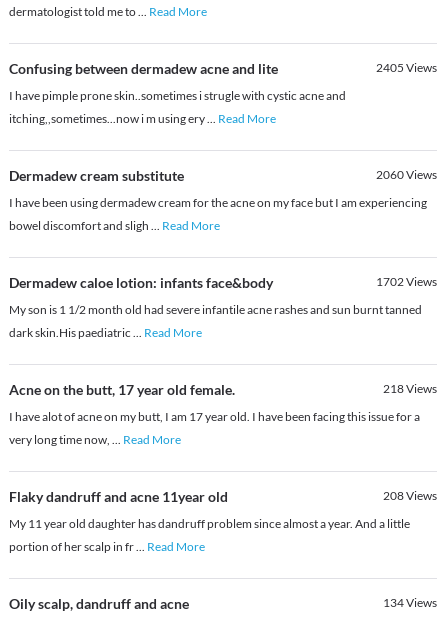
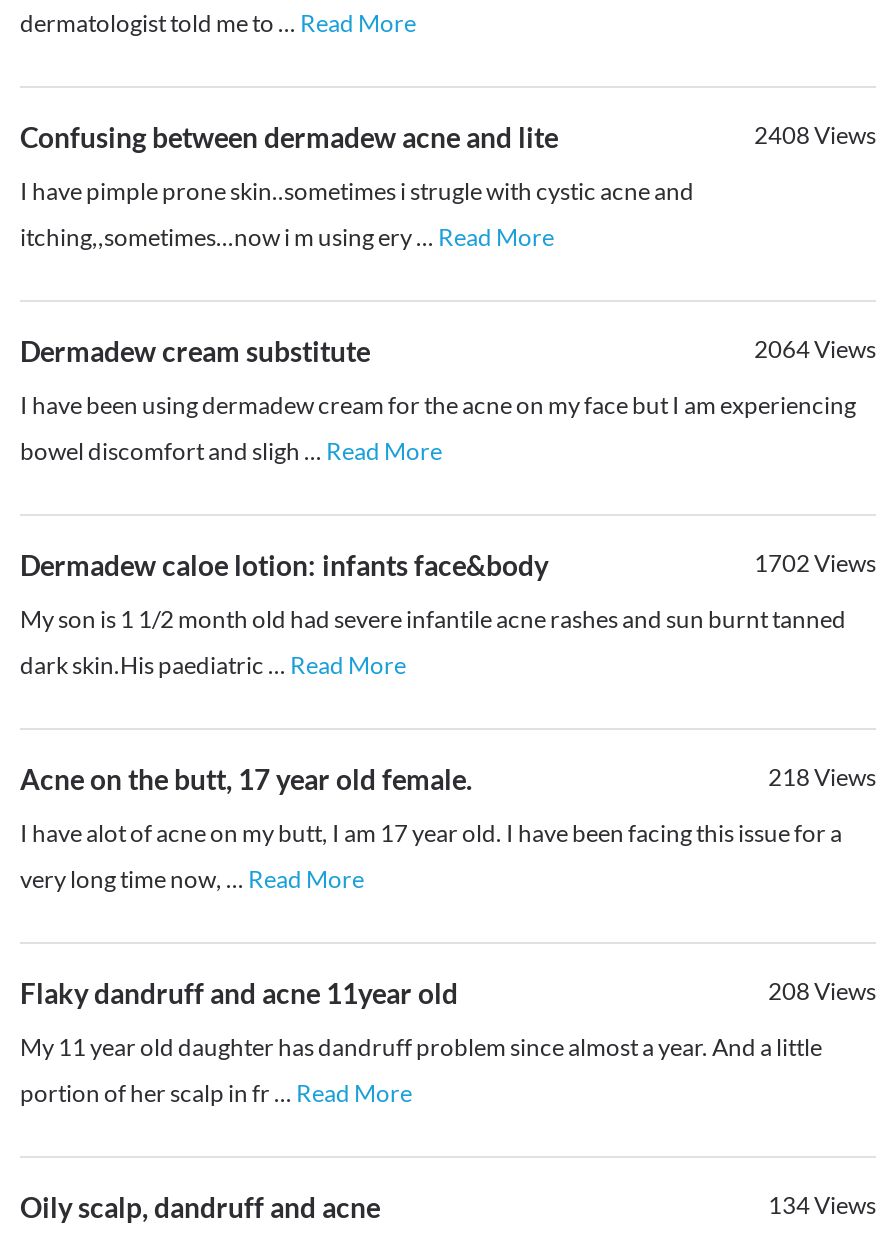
[376,60,437,75] 2405Views -> [754,121,876,151] 2408Views
[376,167,437,182] 2060Views -> [754,335,876,365] 2064Views

